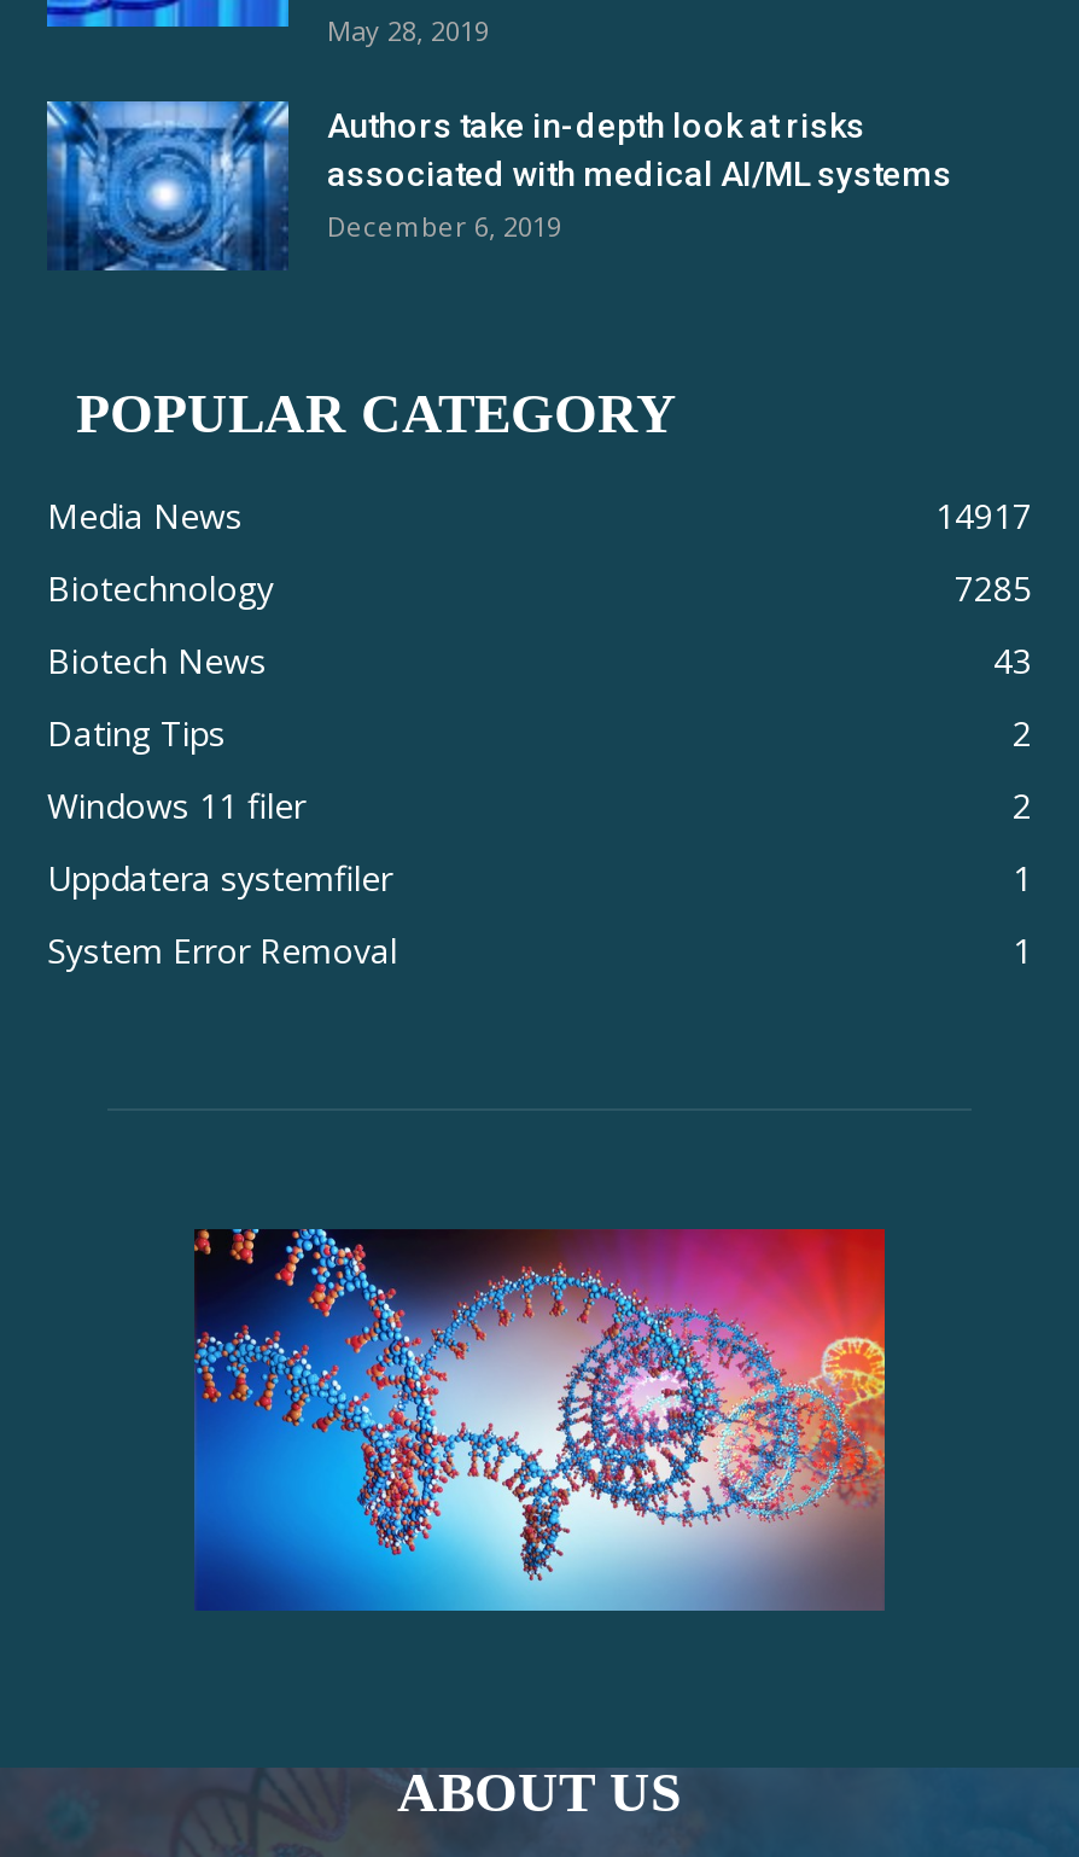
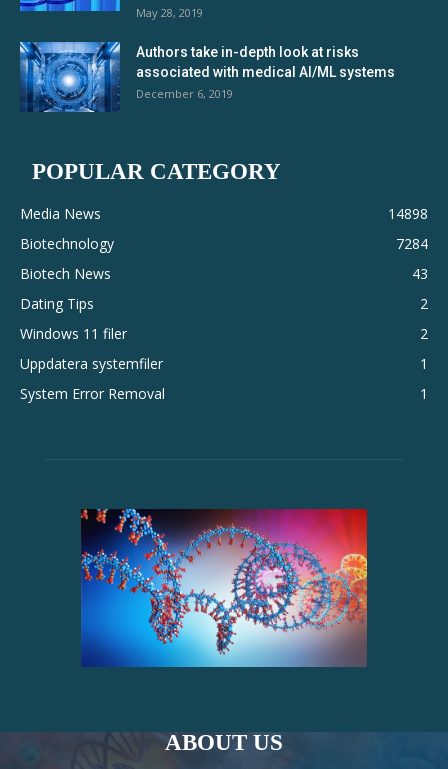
[935,493,1032,539] 14917 -> [388,204,428,223] 14898
[955,565,1032,611] 7285 -> [396,234,428,253] 7284

